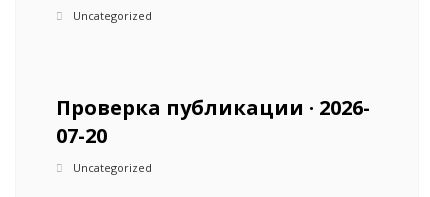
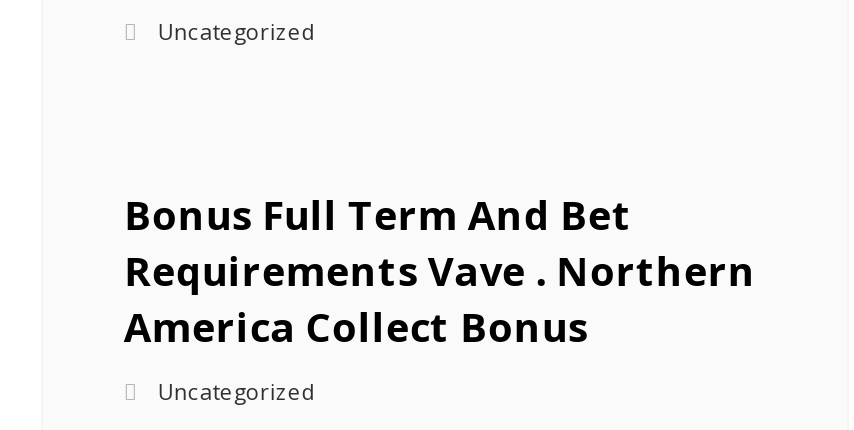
[56,94,370,149] Проверка публикации · 2026- | 07-20 -> [124,187,756,353] Bonus Full Term And Bet | Requirements Vave . Northern | America Collect Bonus

